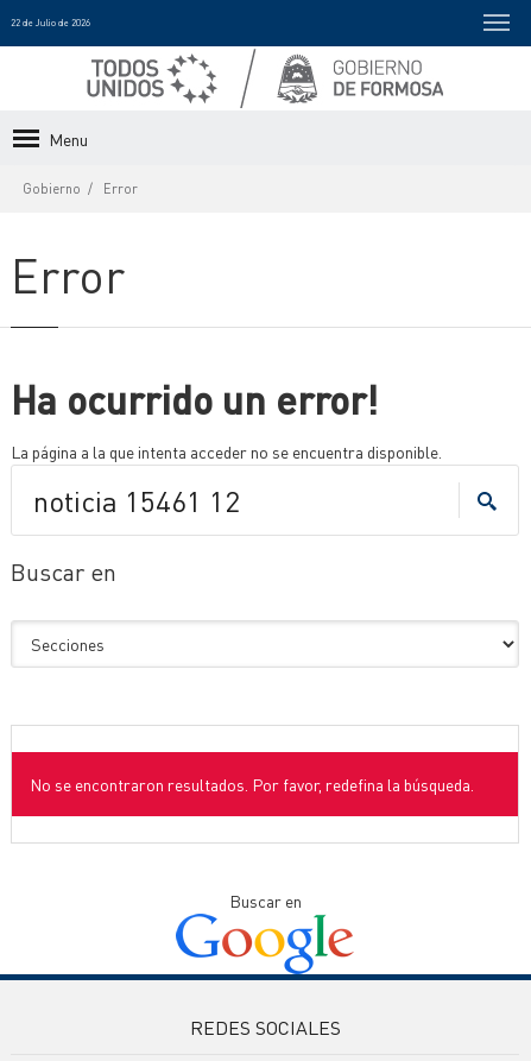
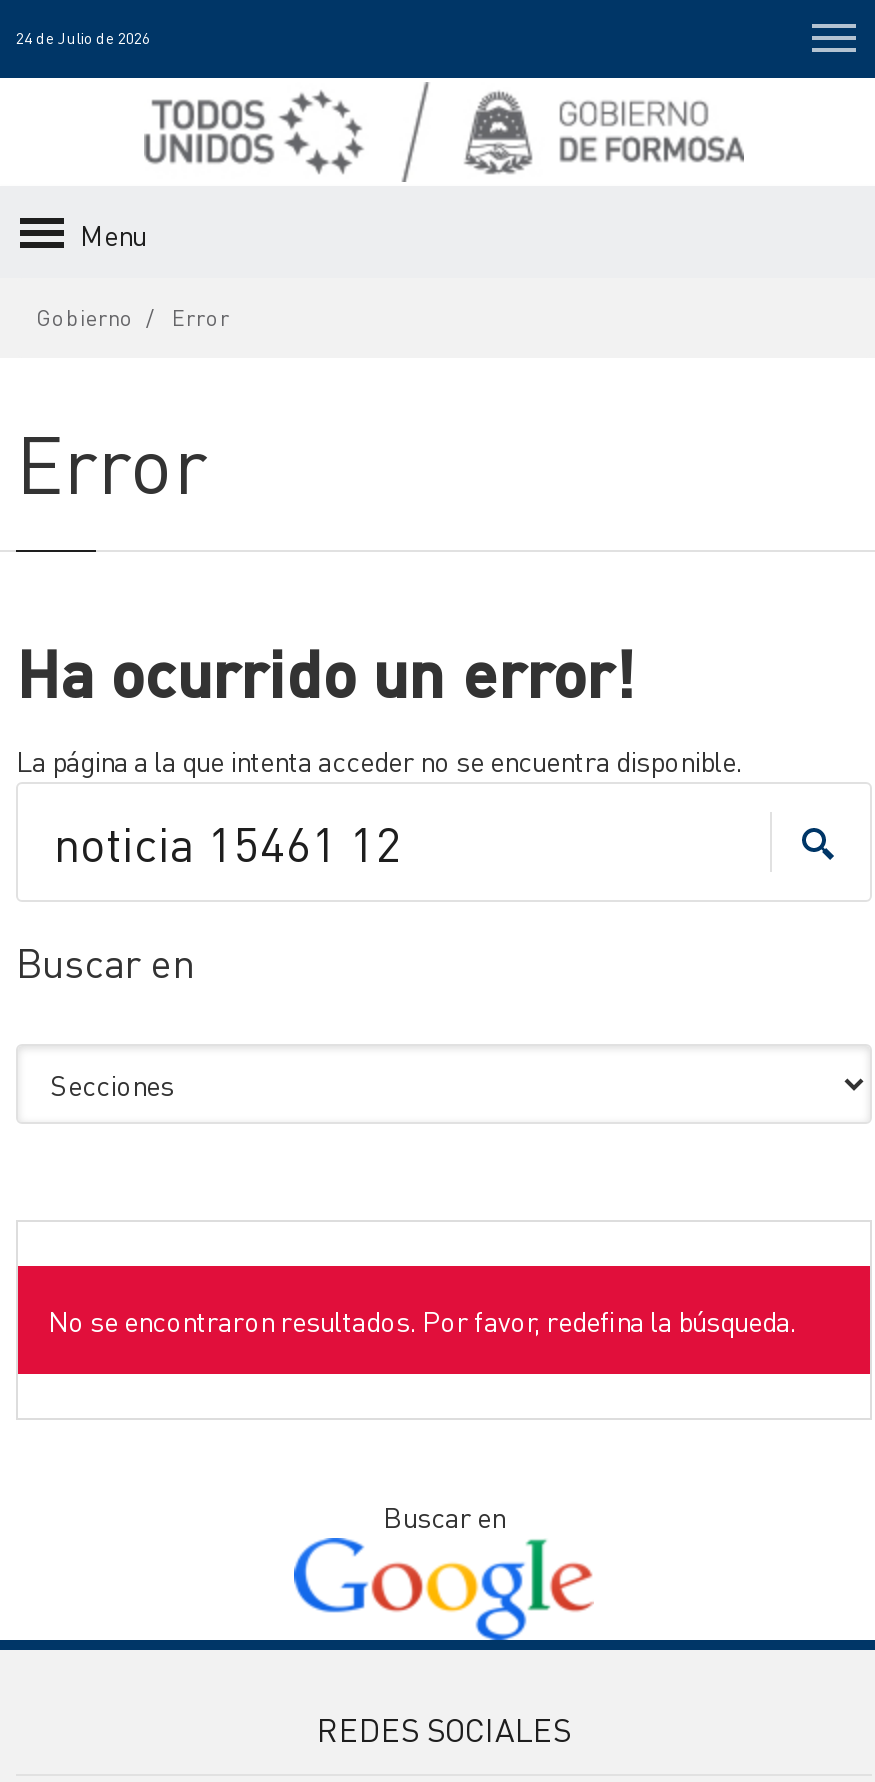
[11,17,90,29] 22 de Julio de 2026 -> [16,28,150,48] 24 de Julio de 2026

